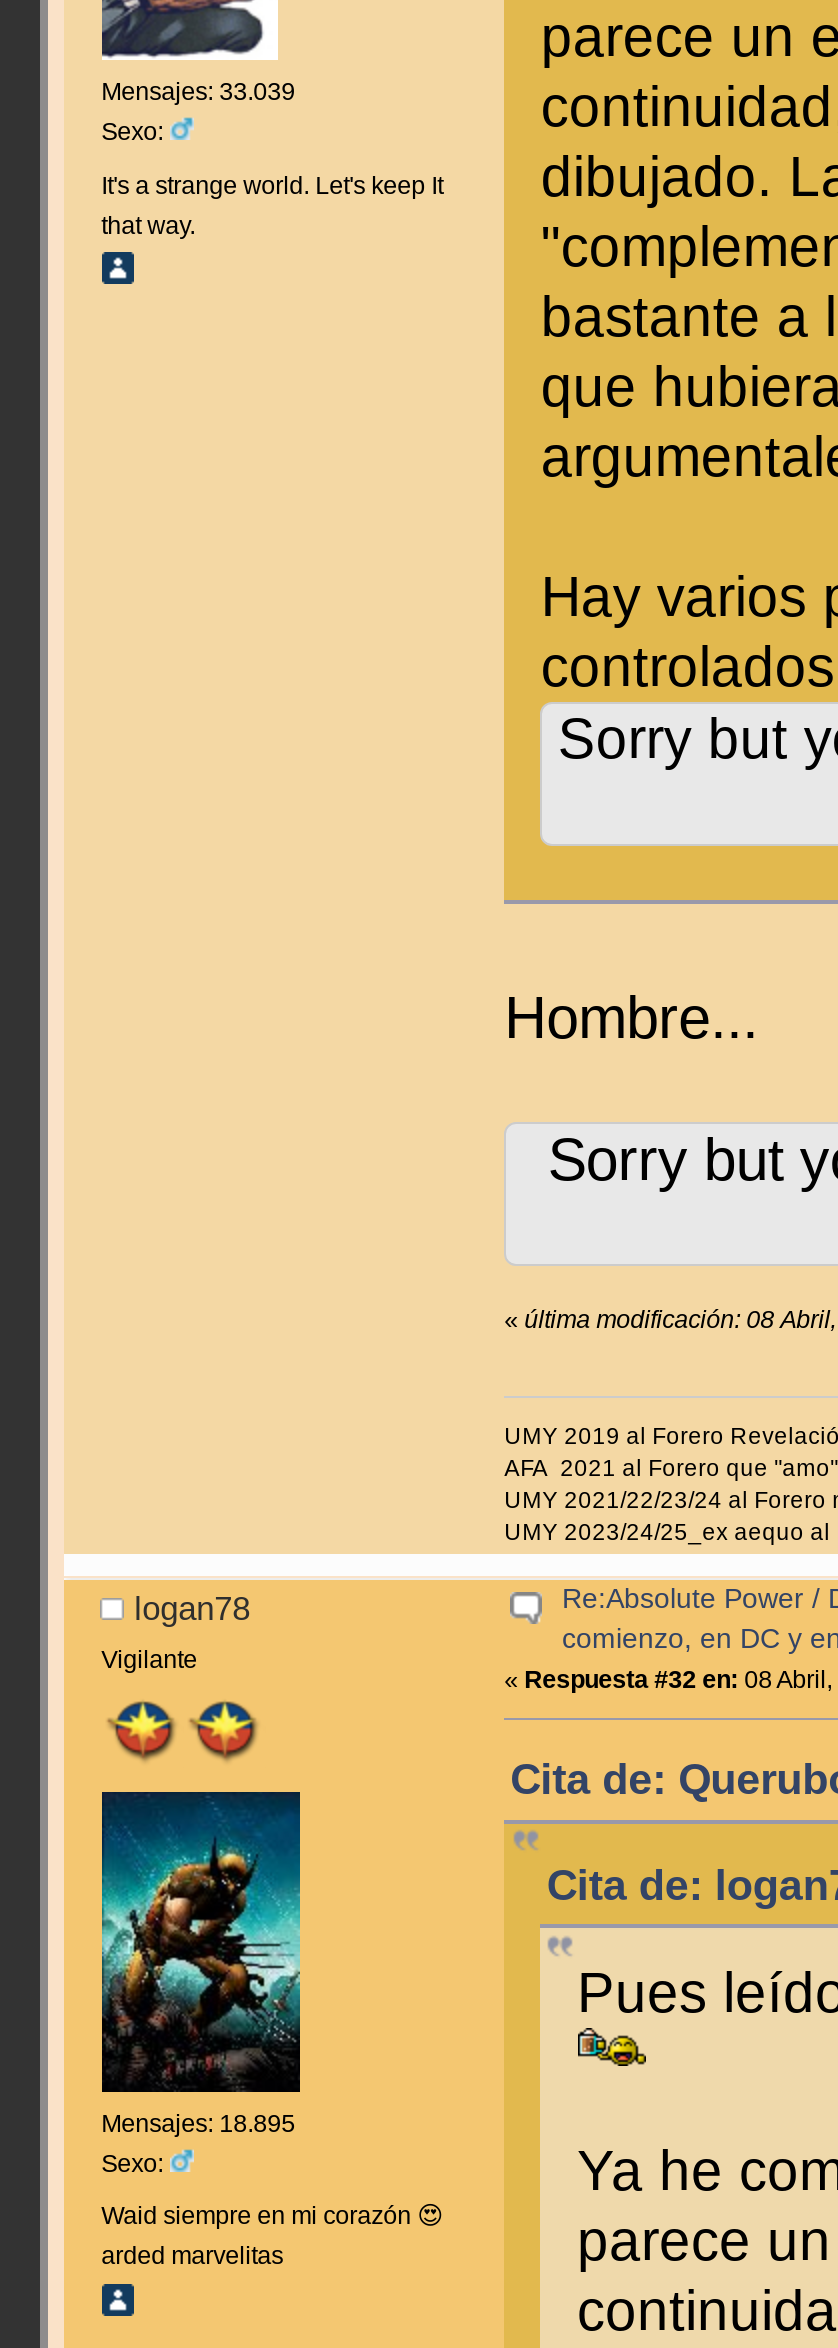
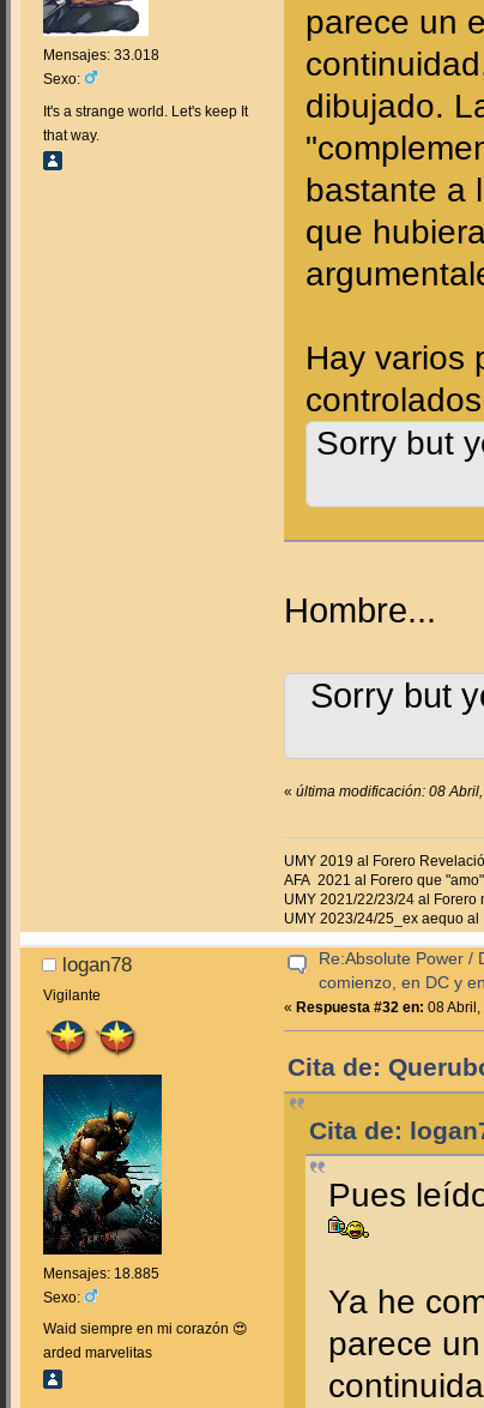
[101,79,295,107] Mensajes: 33.039 -> [43,47,159,64] Mensajes: 33.018
[101,2109,295,2137] Mensajes: 18.895 -> [43,1265,159,1282] Mensajes: 18.885

